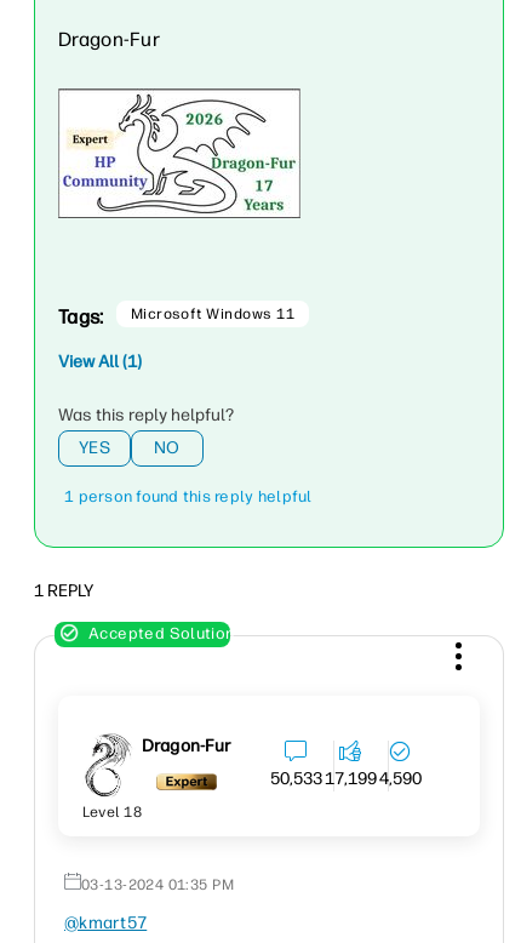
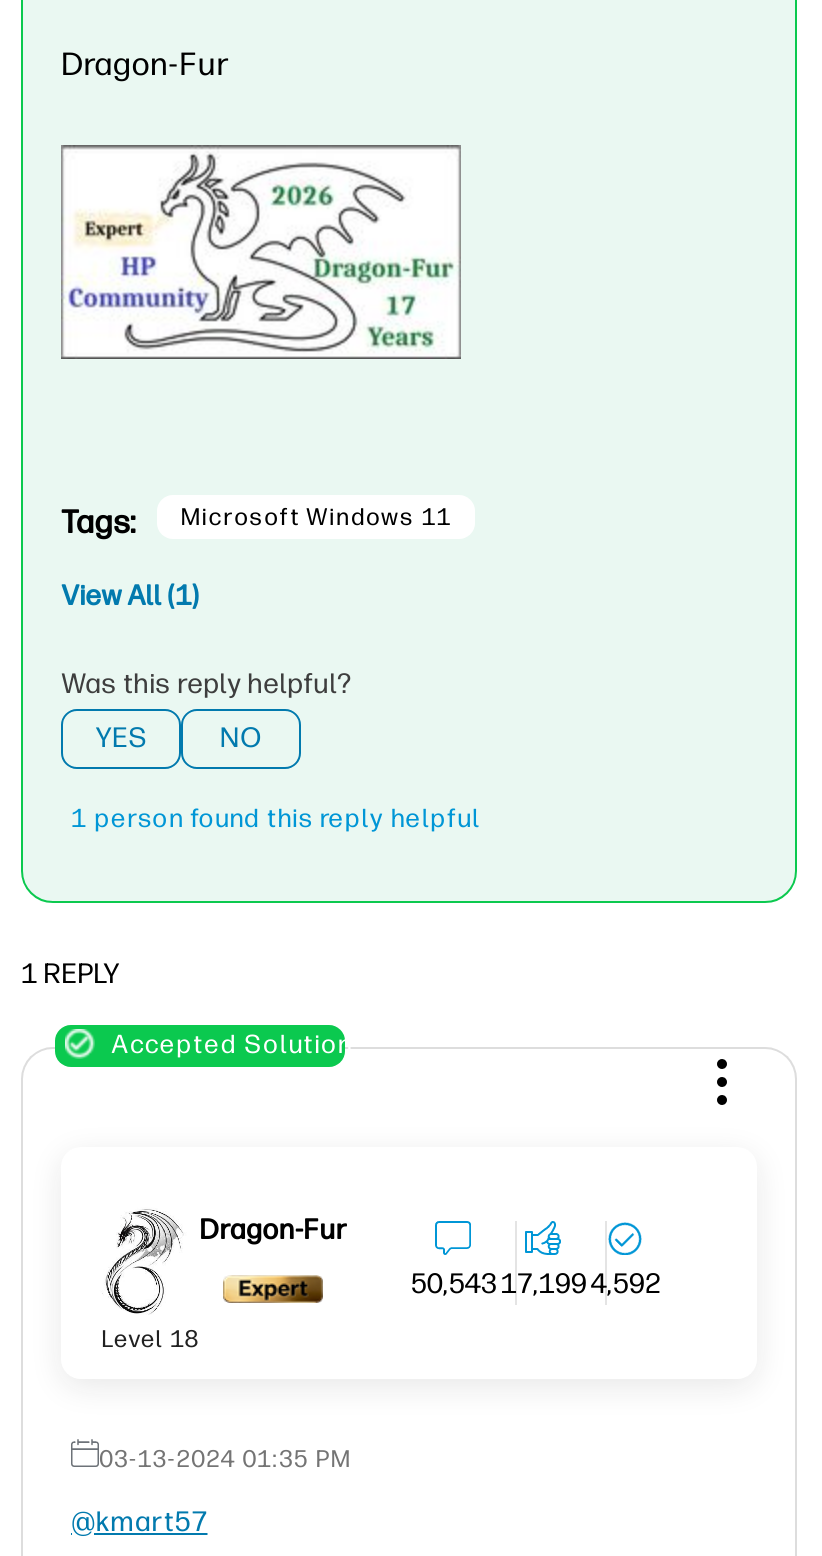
[270,768,421,789] 50,533 17,199 4,590 -> [410,1266,660,1300] 50,543 17,199 4,592

